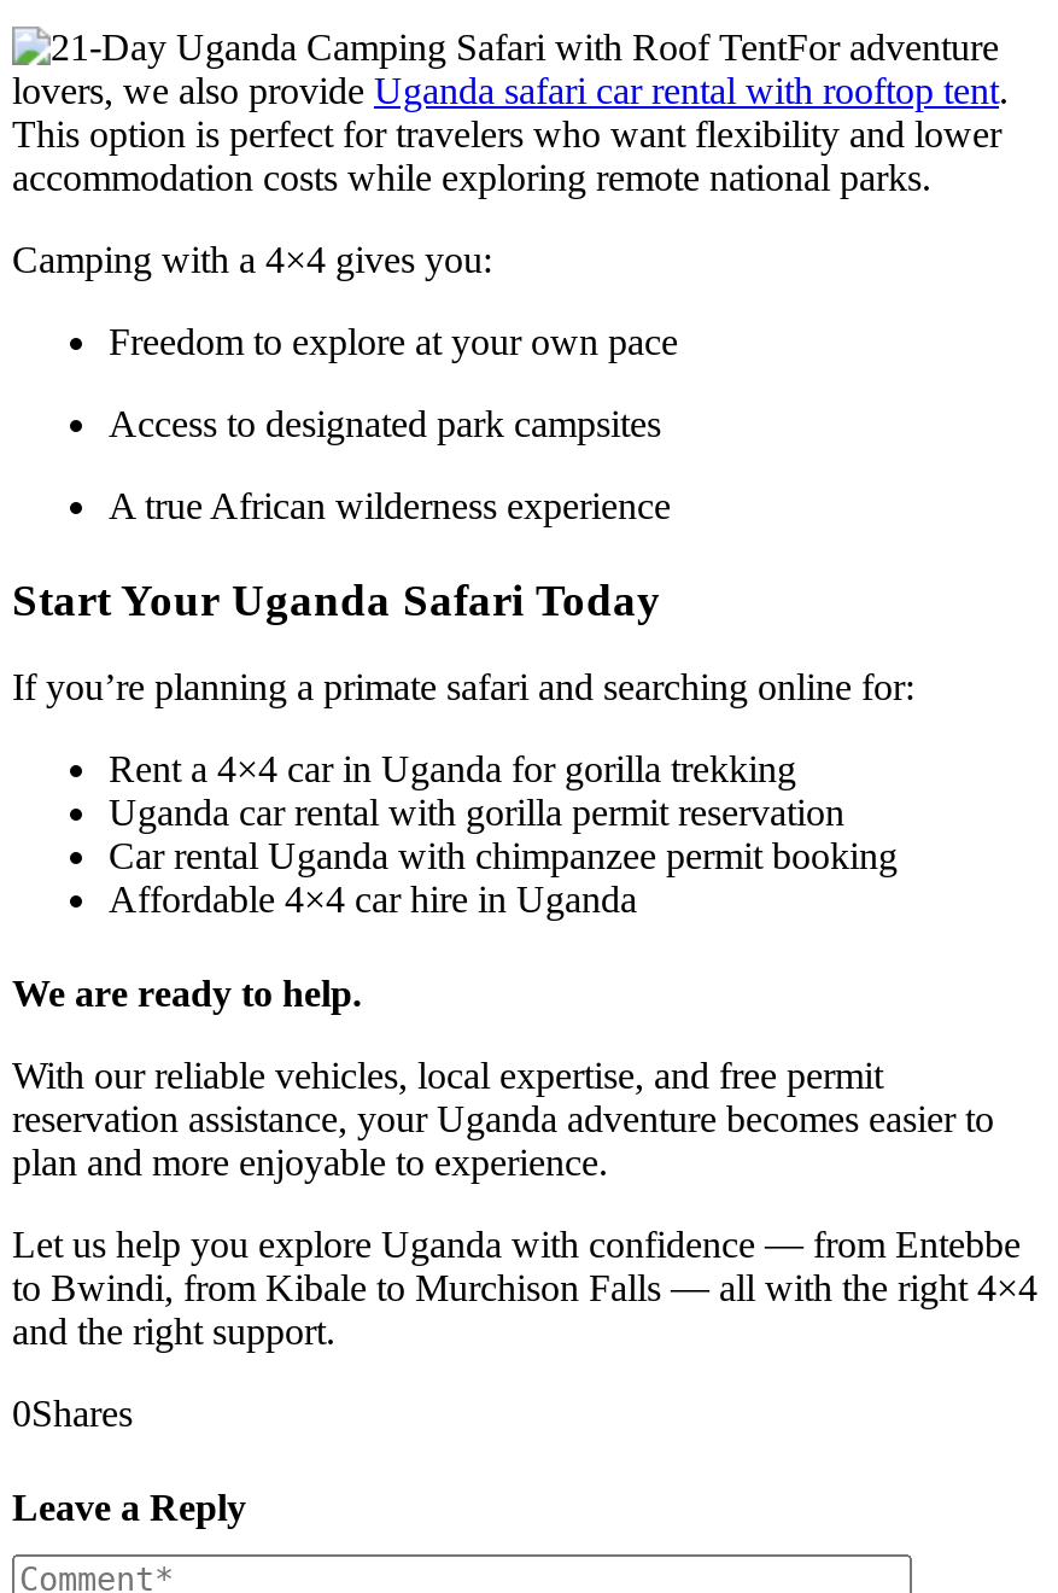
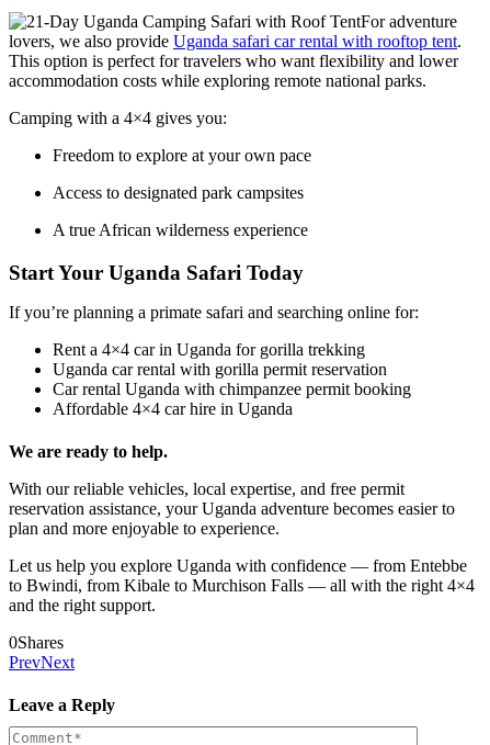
none -> [9,653,75,672] PrevNext

